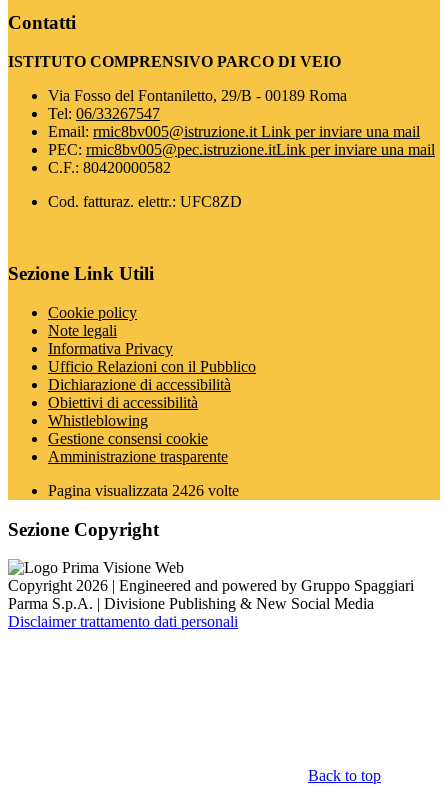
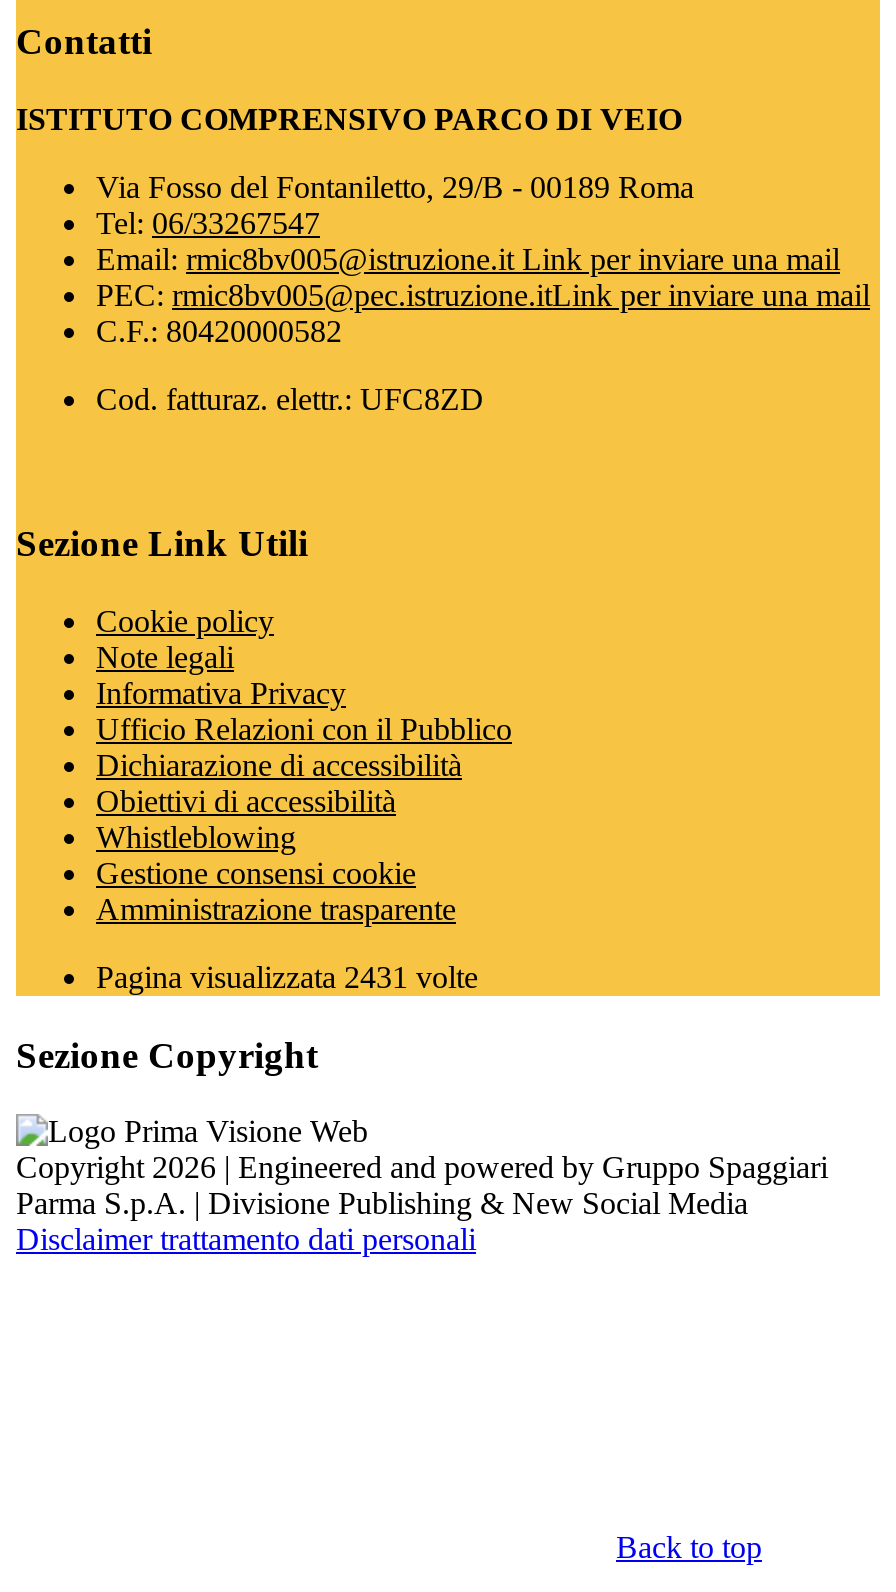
[48,482,239,499] Pagina visualizzata 2426 volte -> [96,960,478,994] Pagina visualizzata 2431 volte

